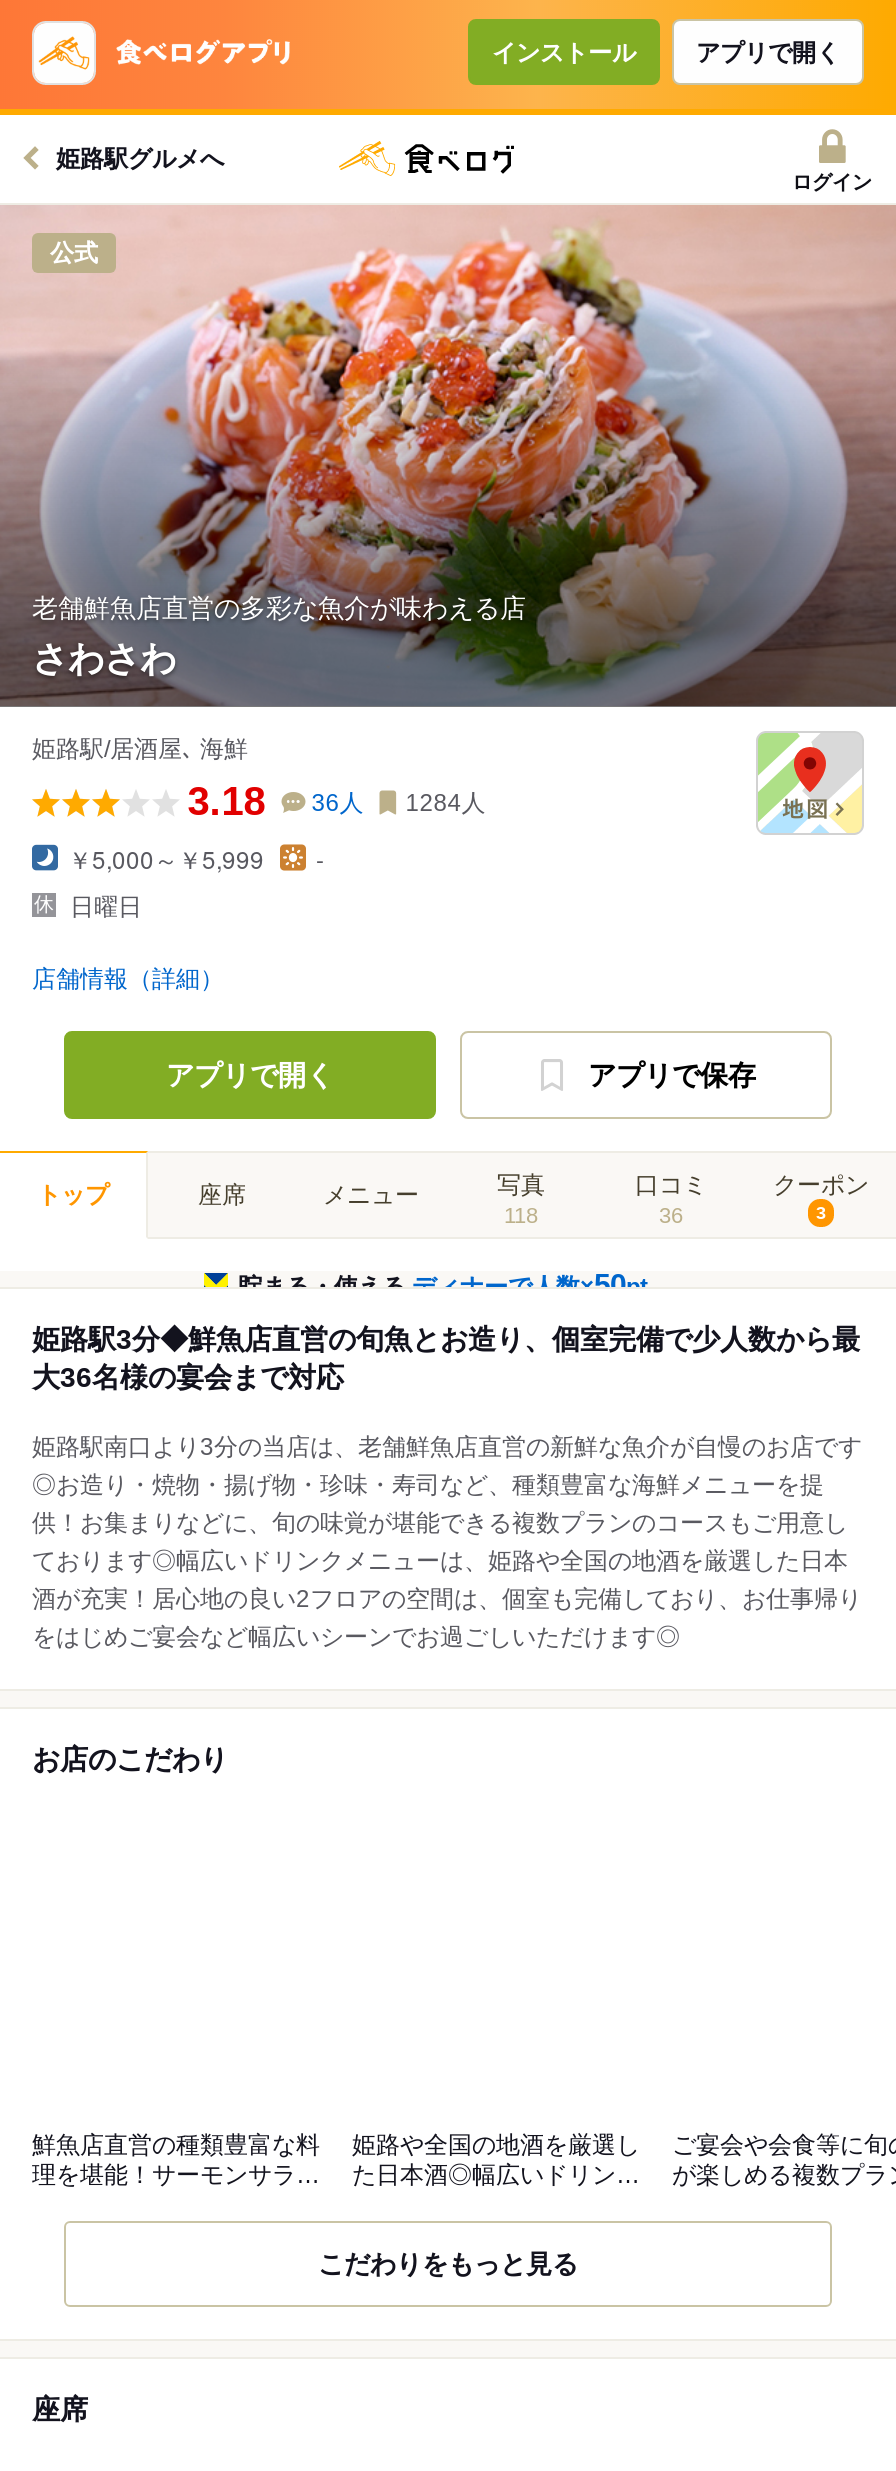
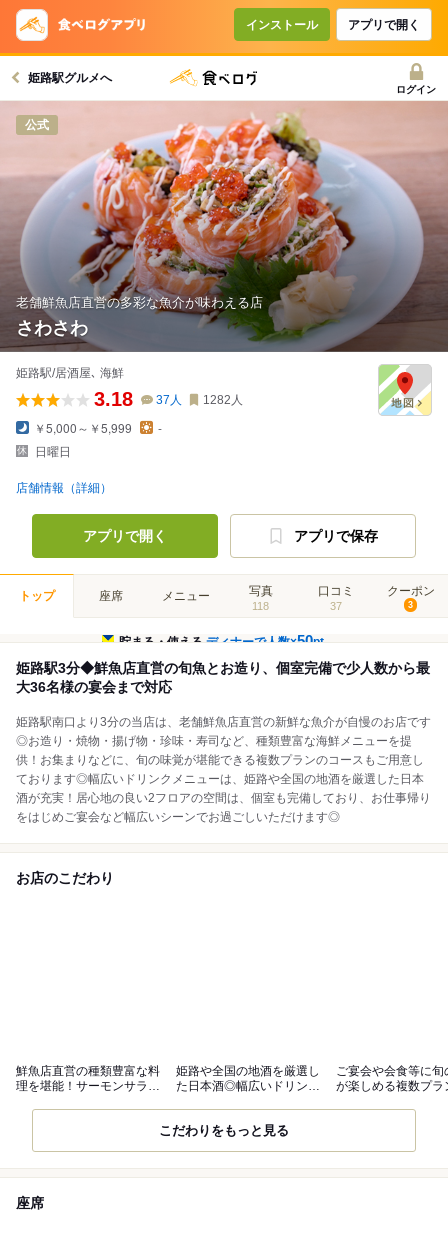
[312,789,364,817] 36人 -> [156,393,182,407] 37人
[406,789,486,817] 1284人 -> [203,393,243,407] 1282人
[659,1203,683,1227] 36 -> [329,600,341,612] 37

